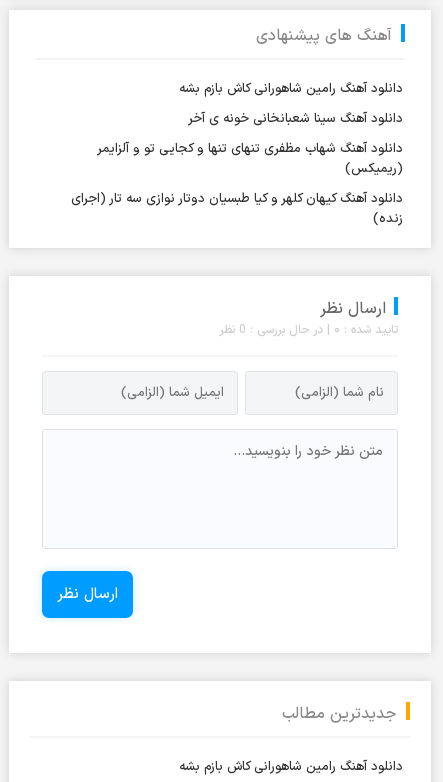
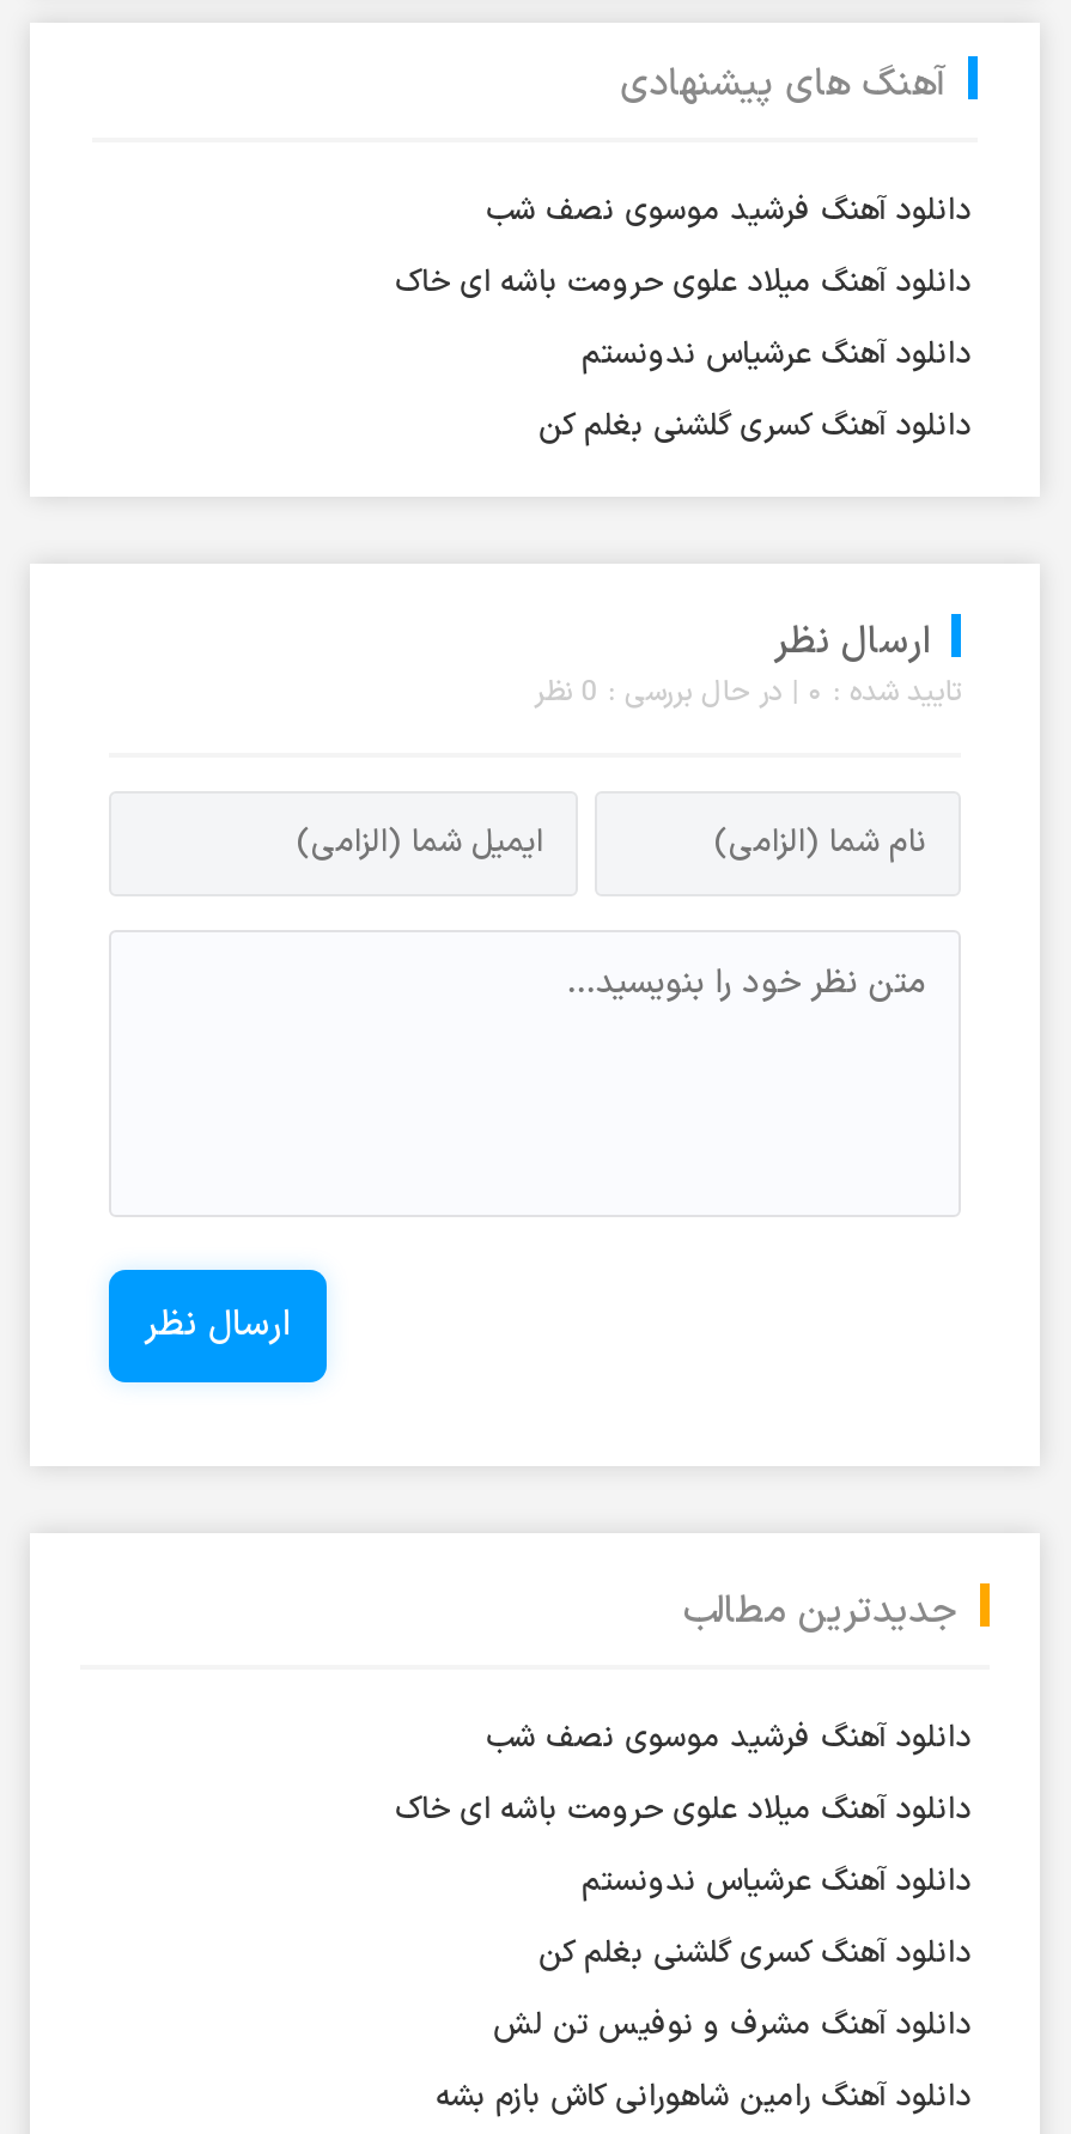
[179,79,403,99] دانلود آهنگ رامین شاهورانی کاش بازم بشه -> [486,189,972,237] دانلود آهنگ فرشید موسوی نصف شب
[188,109,403,129] دانلود آهنگ سینا شعبانخانی خونه ی آخر -> [395,261,972,309] دانلود آهنگ میلاد علوی حرومت باشه ای خاک
[97,139,403,179] دانلود آهنگ شهاب مظفری تنهای تنها و کجایی تو و آلزایمر | (ریمیکس) -> [582,333,972,381] دانلود آهنگ عرشیاس ندونستم
[71,189,403,229] دانلود آهنگ کیهان کلهر و کیا طبسیان دوتار نوازی سه تار (اجرای | زنده) -> [539,405,972,452] دانلود آهنگ کسری گلشنی بغلم کن
moved [282,297,396,726] -> [683,615,956,1640]: ارسال نظر | جدیدترین مطالب
none -> [395,1715,972,2050] دانلود آهنگ فرشید موسوی نصف شب | دانلود آهنگ میلاد علوی حرومت باشه ای خاک | دانلود آهنگ عرشیاس ندونستم | دانلود آهنگ کسری گلشنی بغلم کن | دانلود آهنگ مشرف و نوفیس تن لش

